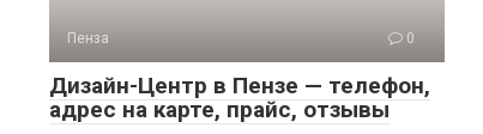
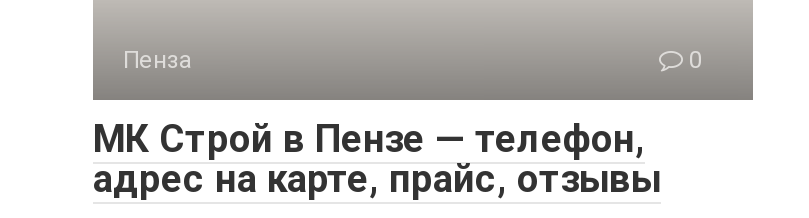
[49,72,430,99] Дизайн-Центр в Пензе — телефон, -> [93,116,645,162] МК Строй в Пензе — телефон,

